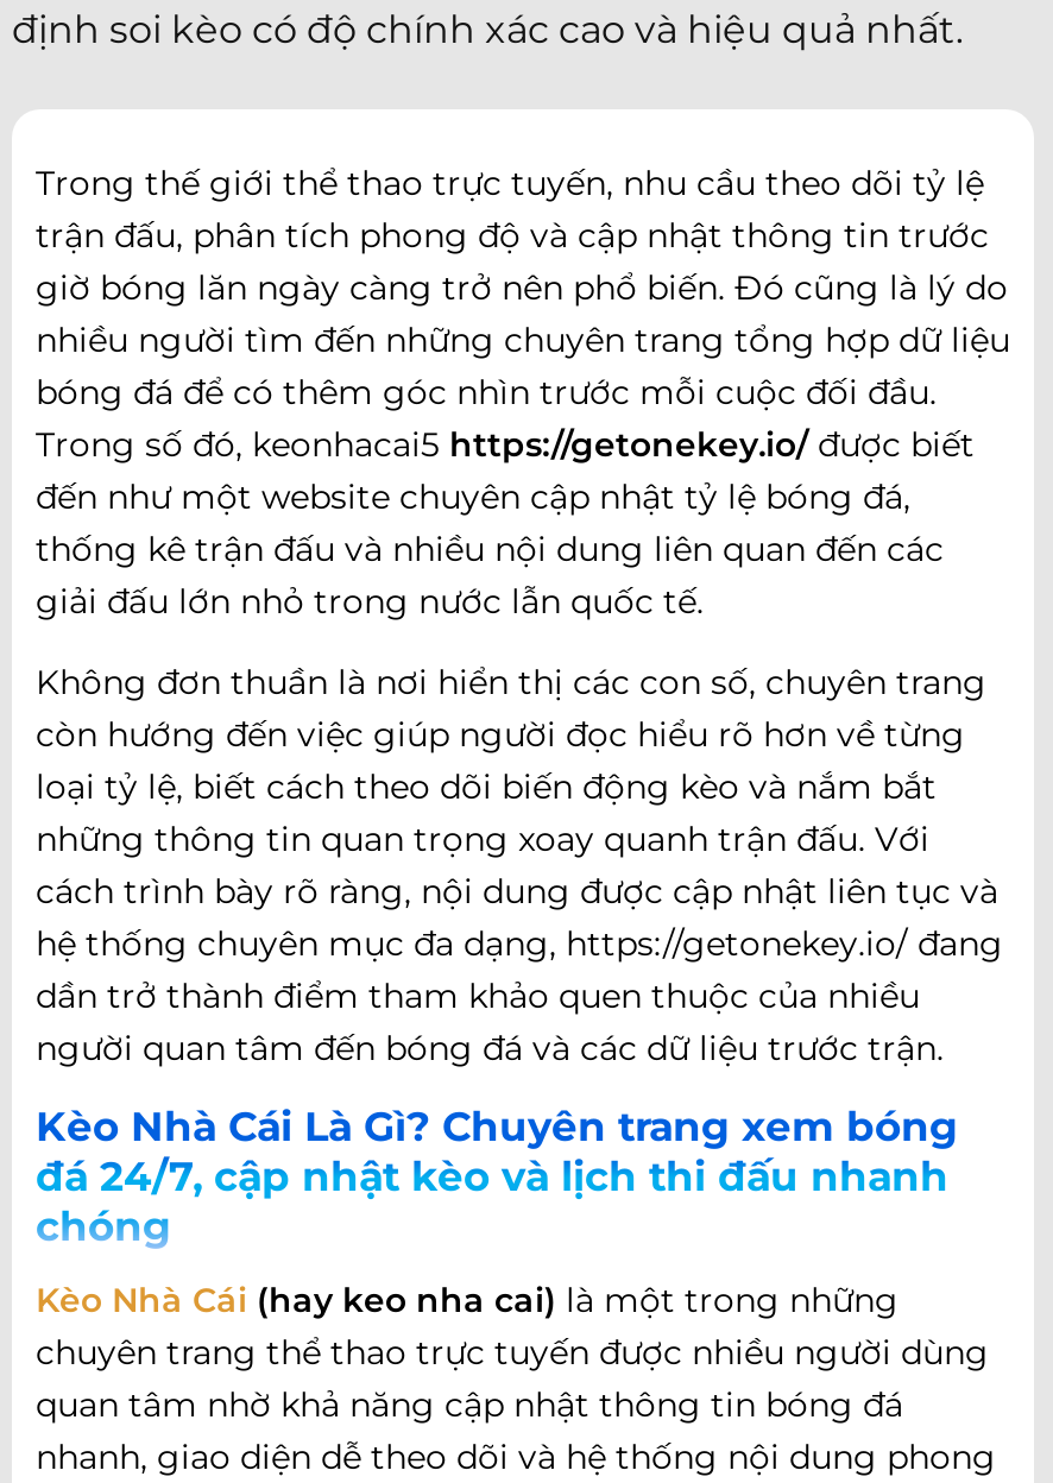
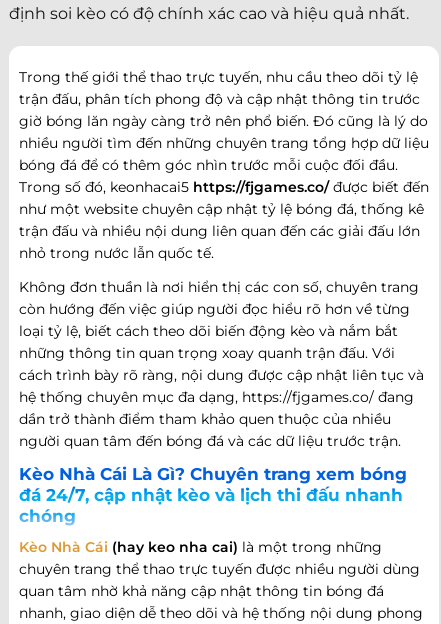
[36,424,975,624] Trong số đó, keonhacai5 https://getonekey.io/ được biết | đến như một website chuyên cập nhật tỷ lệ bóng đá, | thống kê trận đấu và nhiều nội dung liên quan đến các | giải đấu lớn nhỏ trong nước lẫn quốc tế. -> [19,178,429,262] Trong số đó, keonhacai5 https://fjgames.co/ được biết đến | như một website chuyên cập nhật tỷ lệ bóng đá, thống kê | trận đấu và nhiều nội dung liên quan đến các giải đấu lớn | nhỏ trong nước lẫn quốc tế.
[36,923,1003,966] hệ thống chuyên mục đa dạng, https://getonekey.io/ đang -> [19,388,414,406] hệ thống chuyên mục đa dạng, https://fjgames.co/ đang

